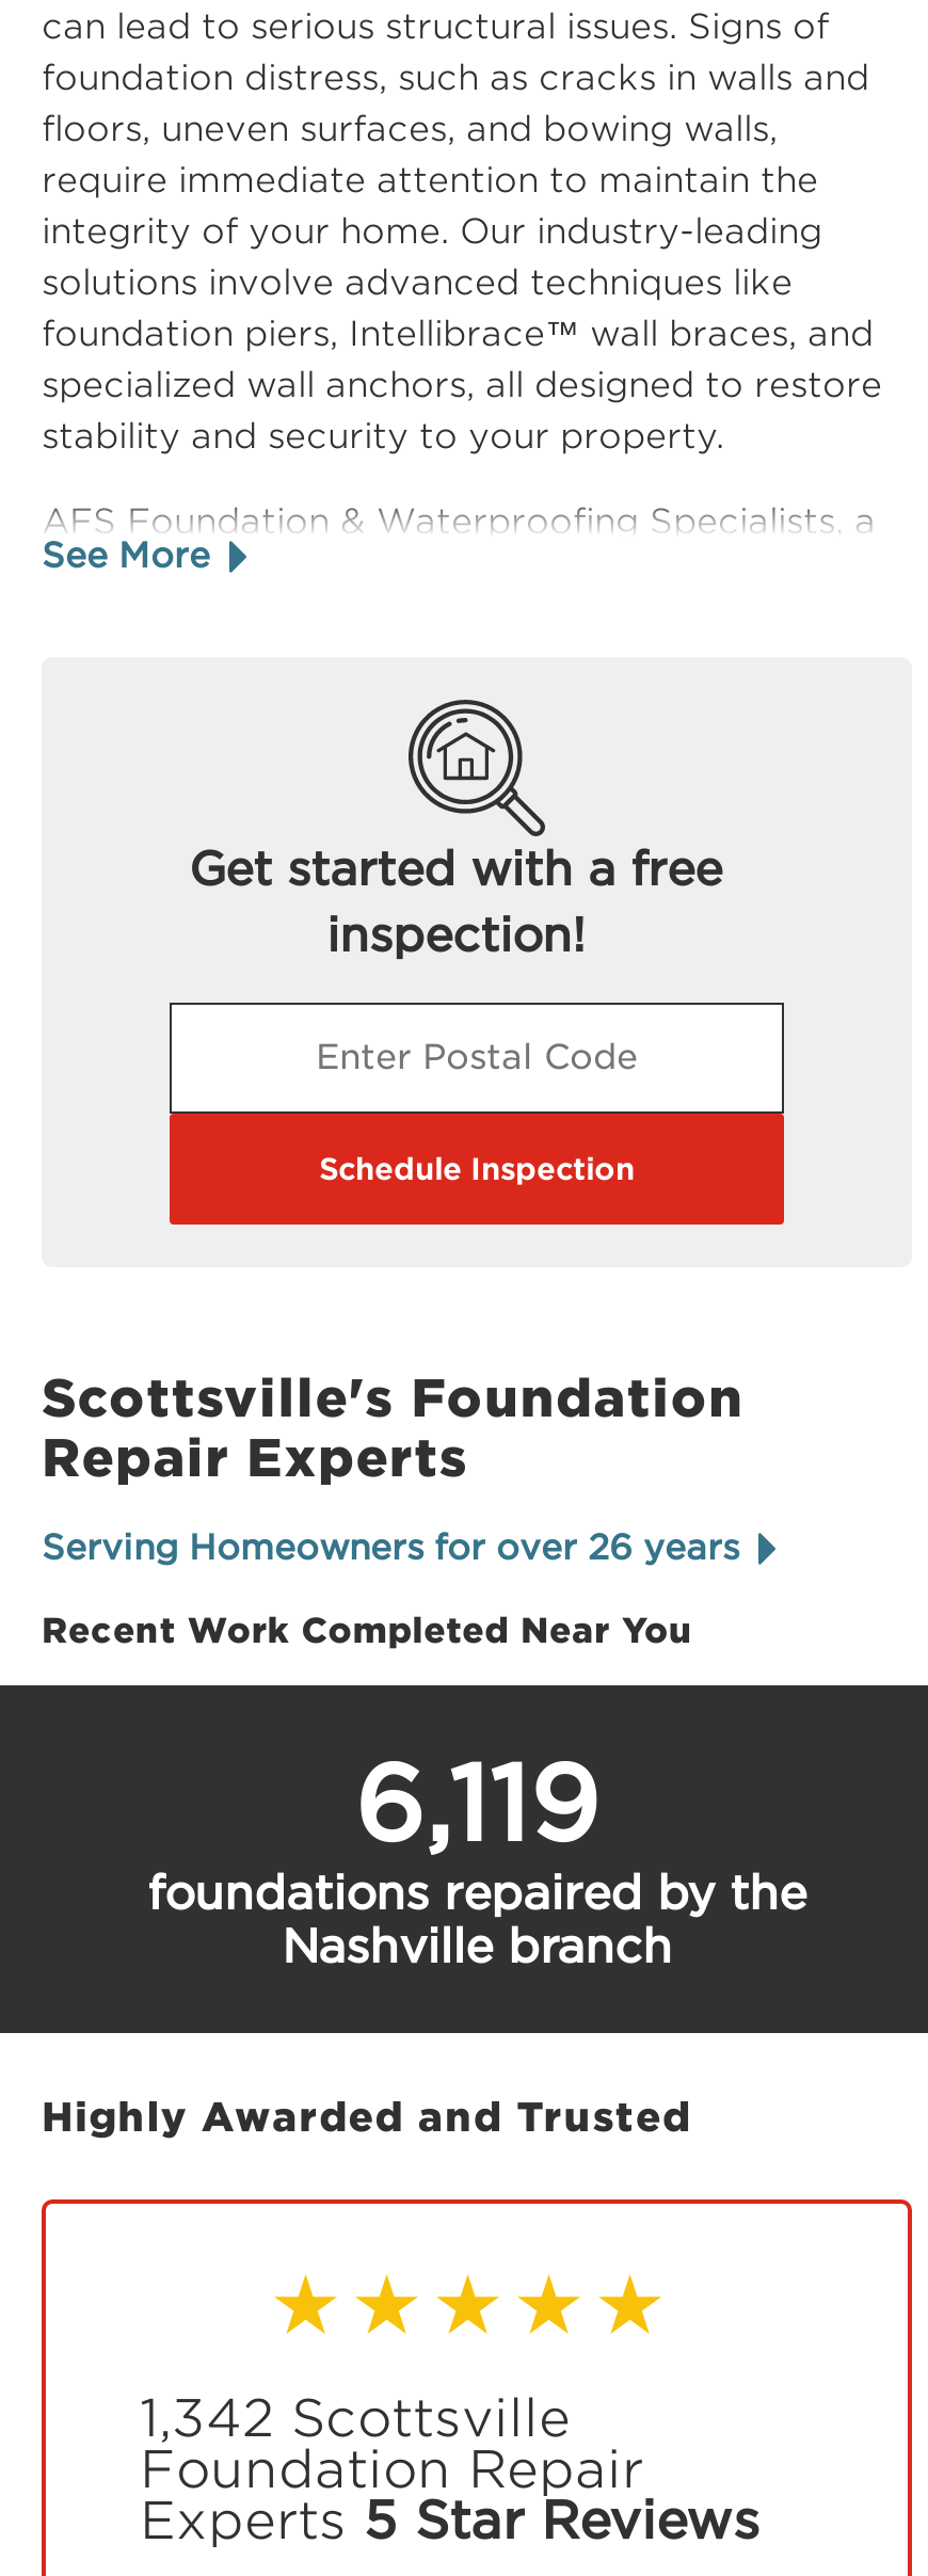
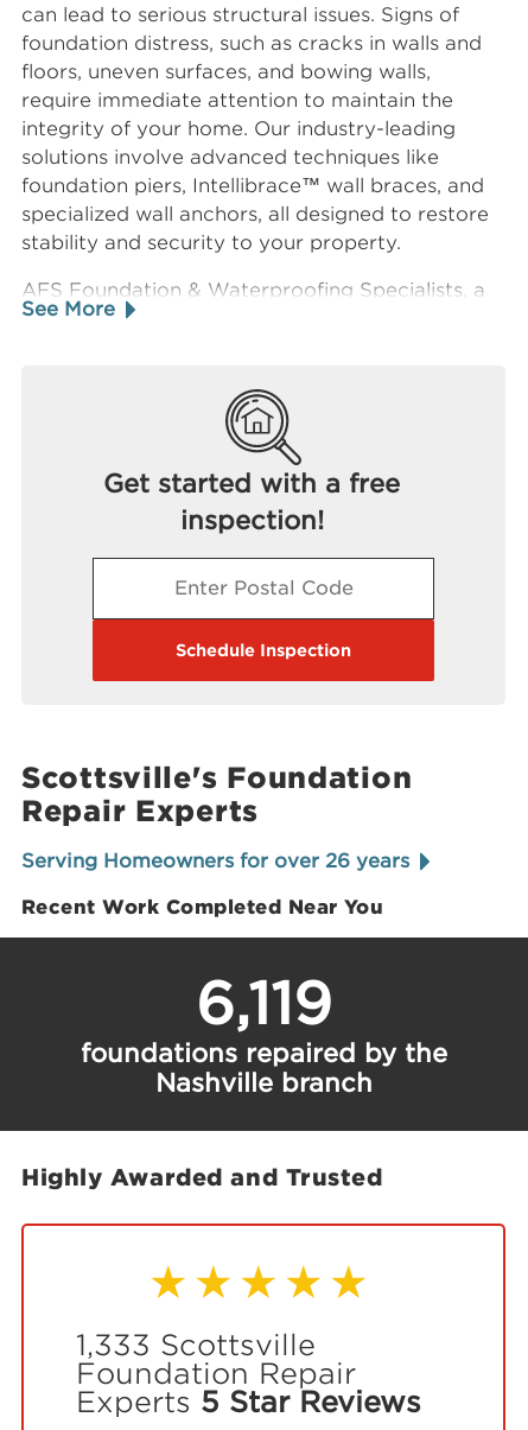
[140,2387,571,2449] 1,342 Scottsville -> [76,1328,316,1362] 1,333 Scottsville

